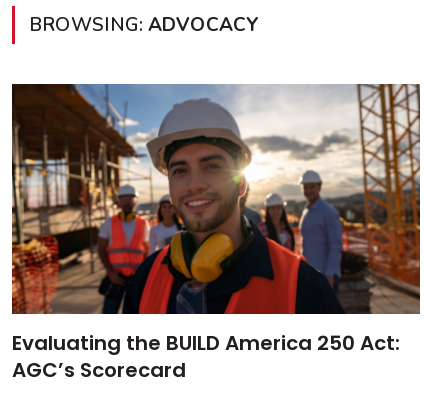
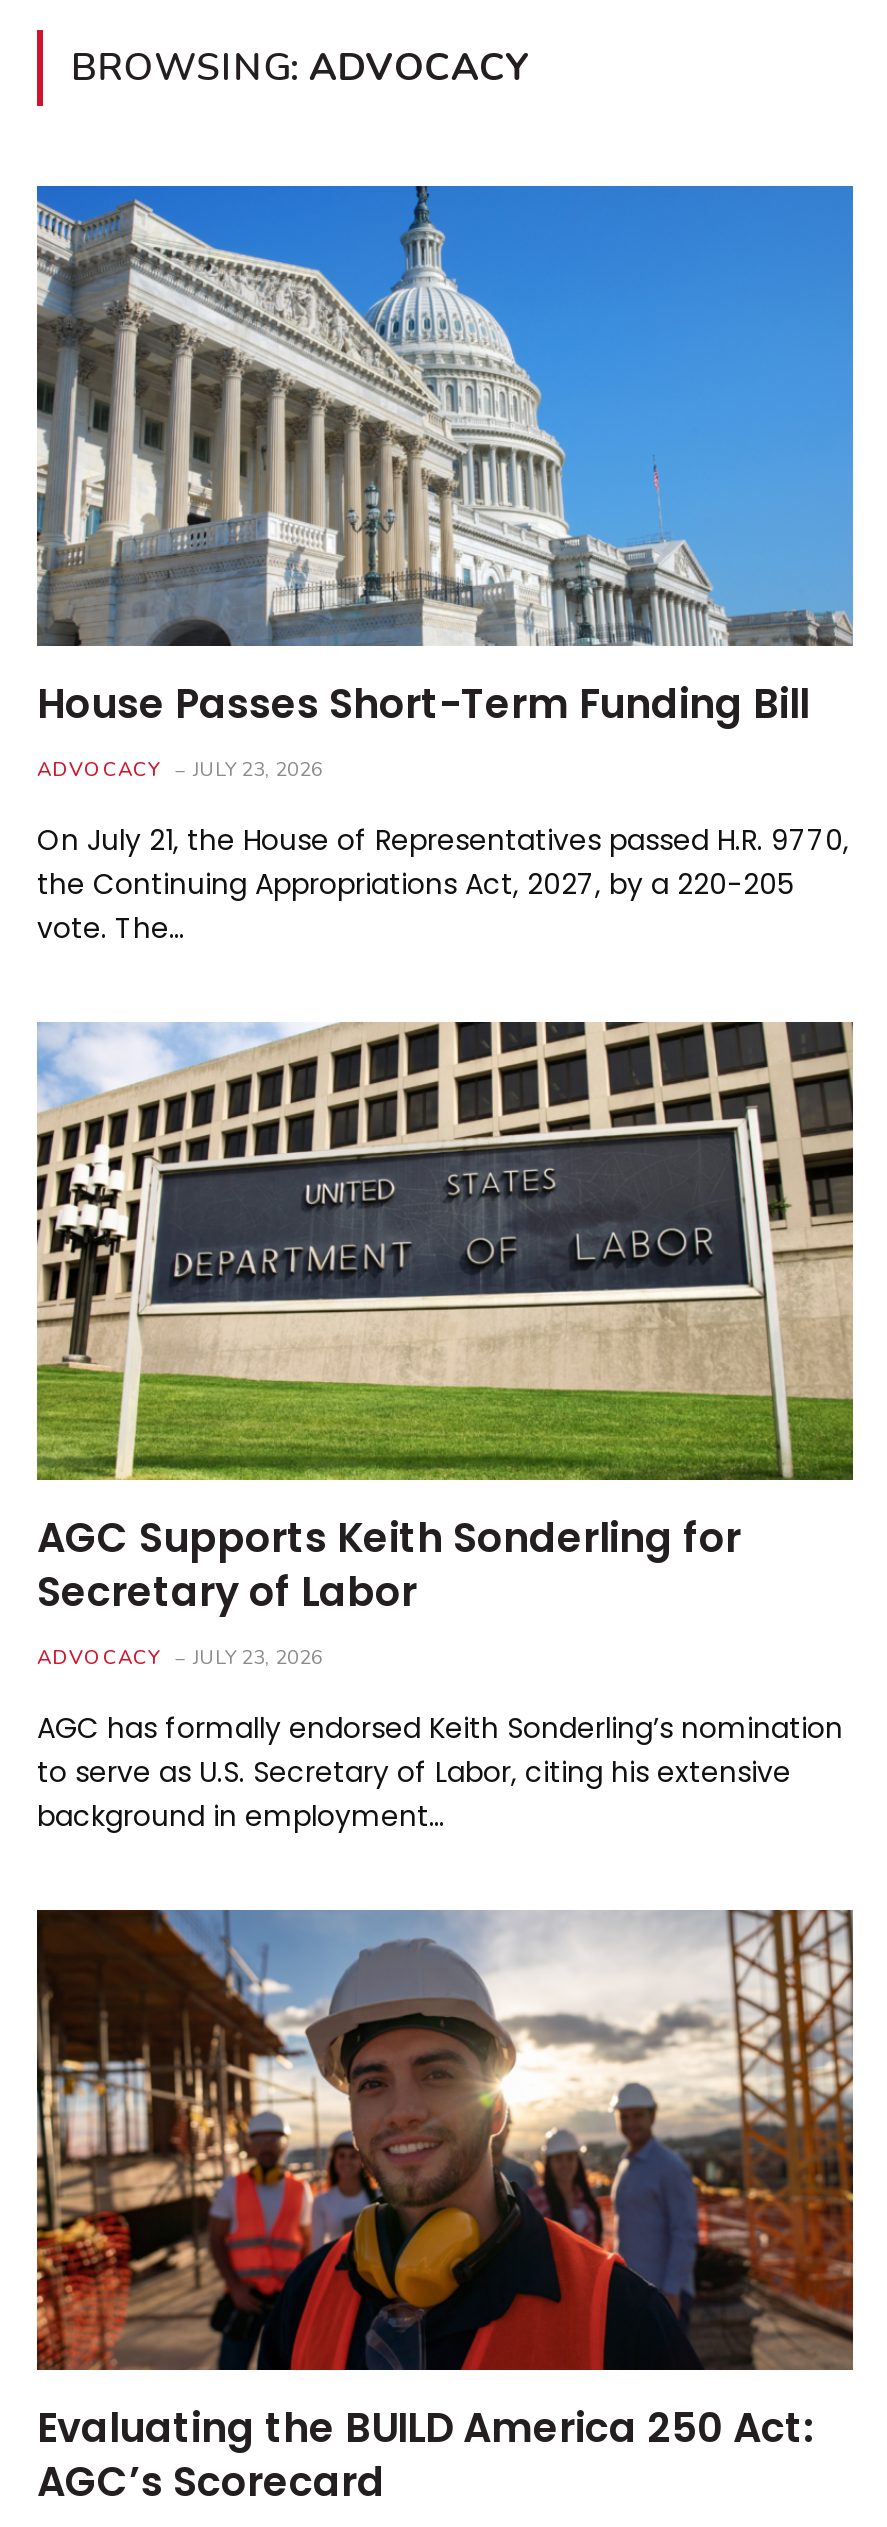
none -> [35,184,855,947] [image] | House Passes Short-Term Funding Bill | ADVOCACY | JULY 23, 2026 | On July 21, the House of Representatives passed H.R. 9770, | the Continuing Appropriations Act, 2027, by a 220-205 | vote. The…
none -> [35,1020,855,1836] [image] | AGC Supports Keith Sonderling for | Secretary of Labor | ADVOCACY | JULY 23, 2026 | AGC has formally endorsed Keith Sonderling’s nomination | to serve as U.S. Secretary of Labor, citing his extensive | background in employment…

